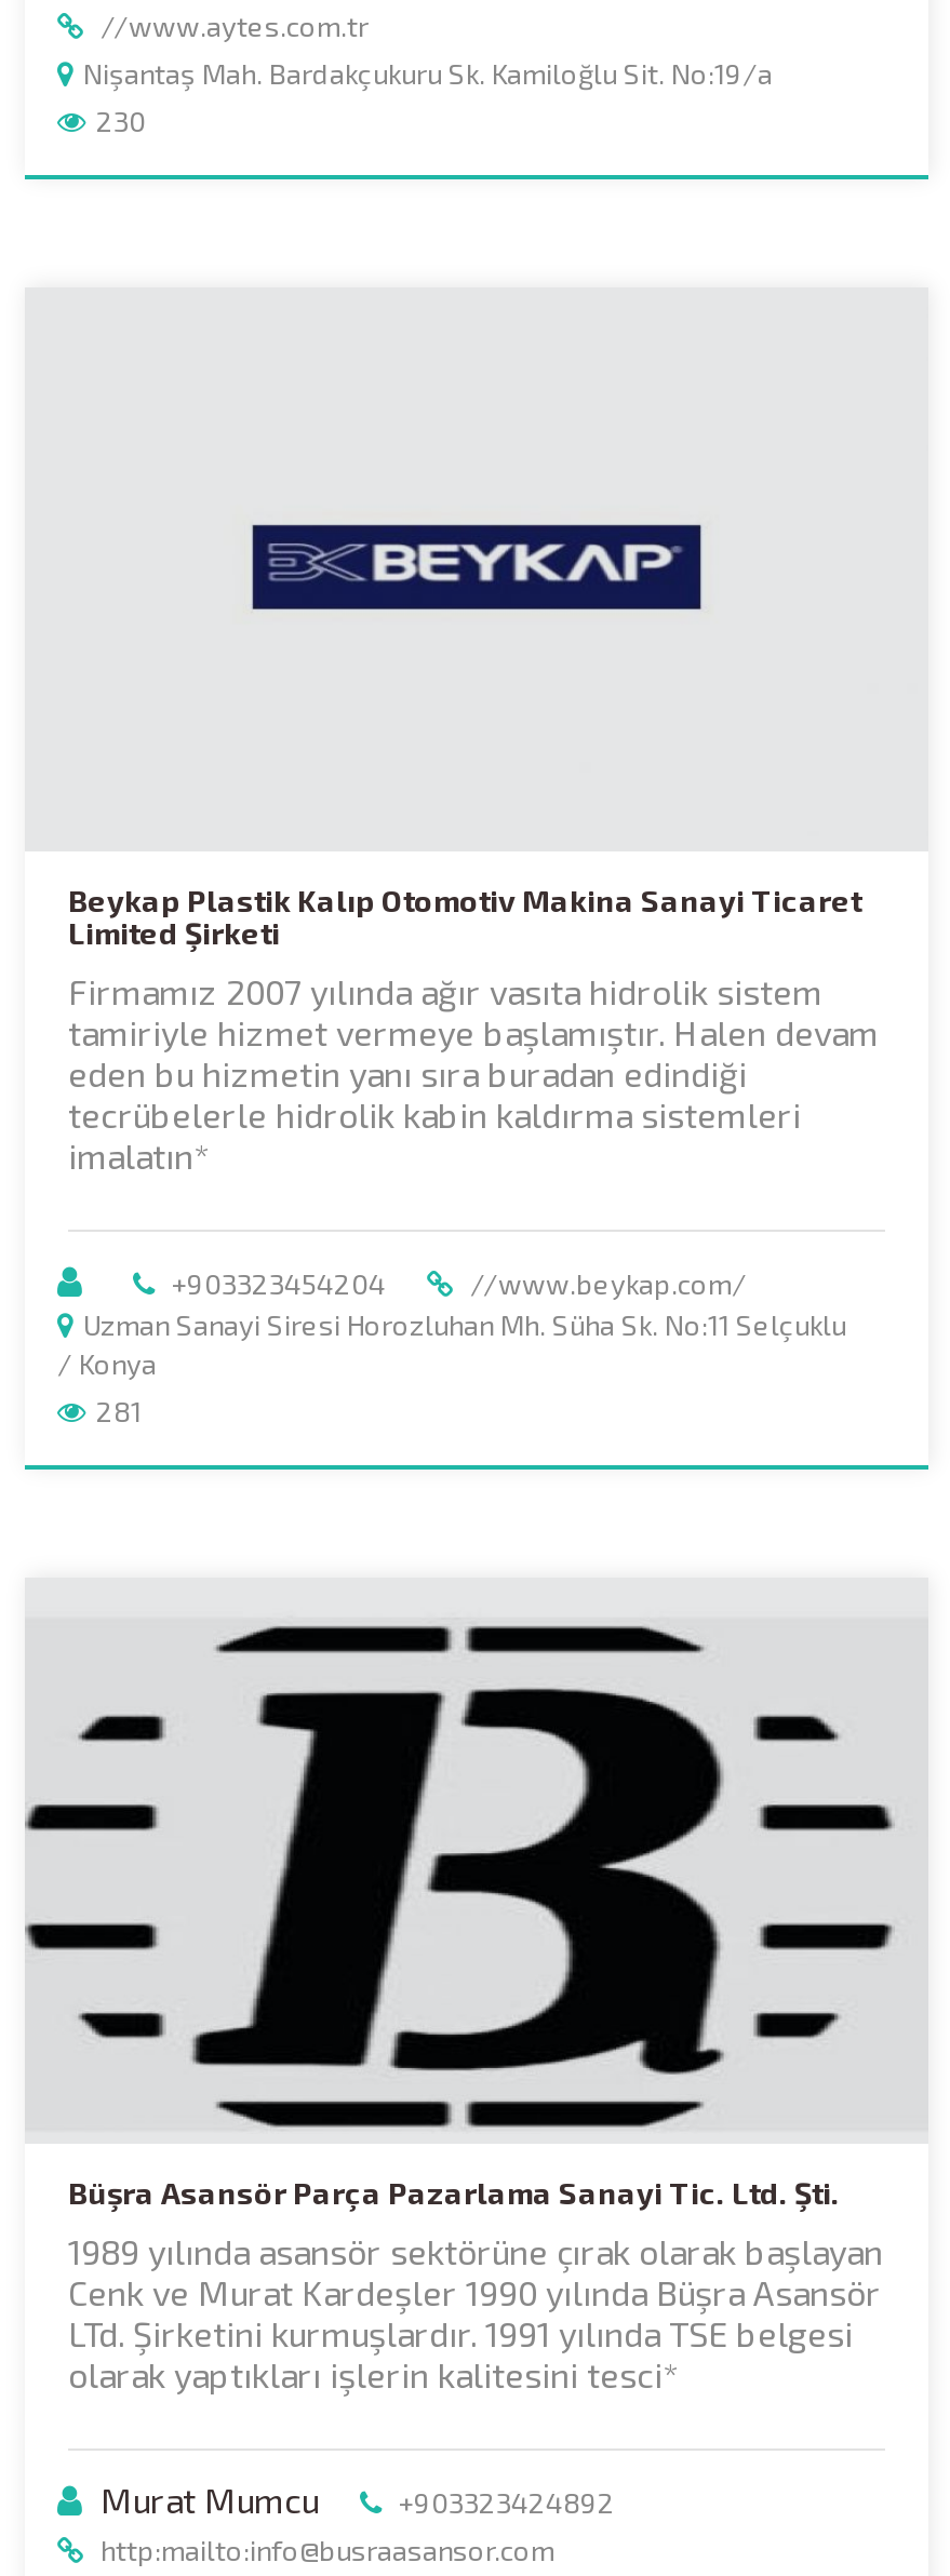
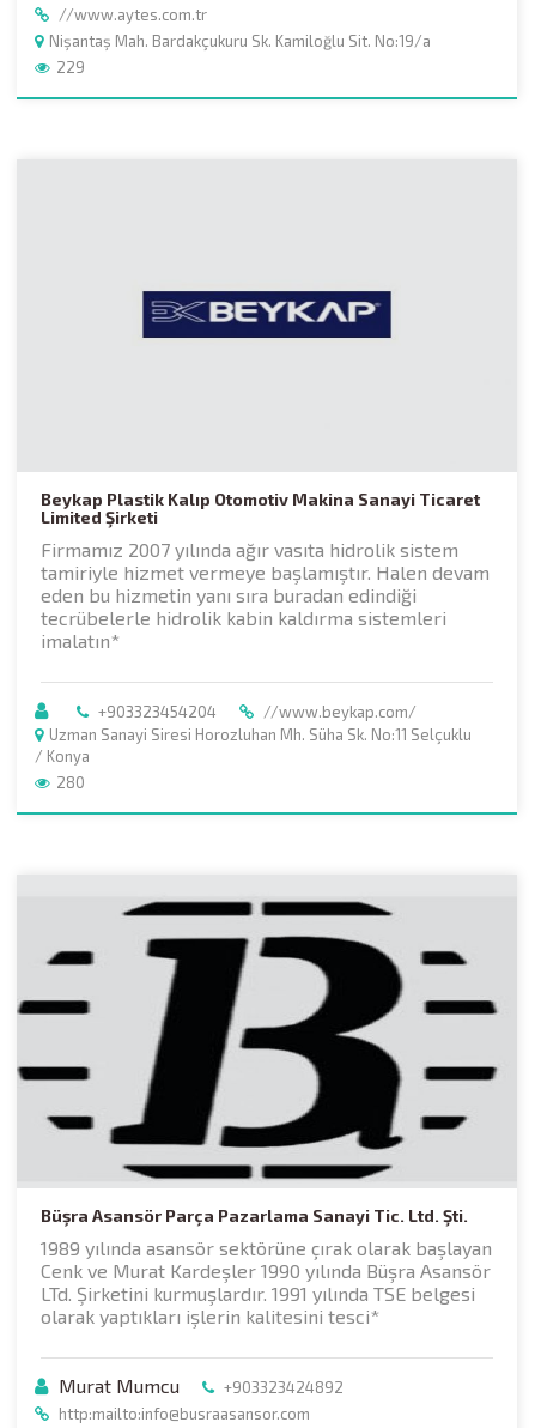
[96,103,146,138] 230 -> [56,57,85,76] 229
[96,1395,142,1429] 281 -> [56,773,85,792] 280

